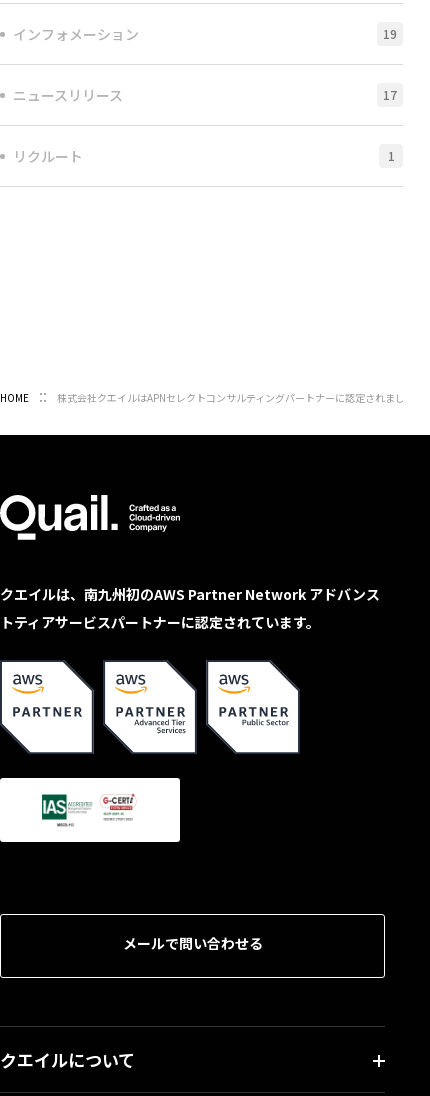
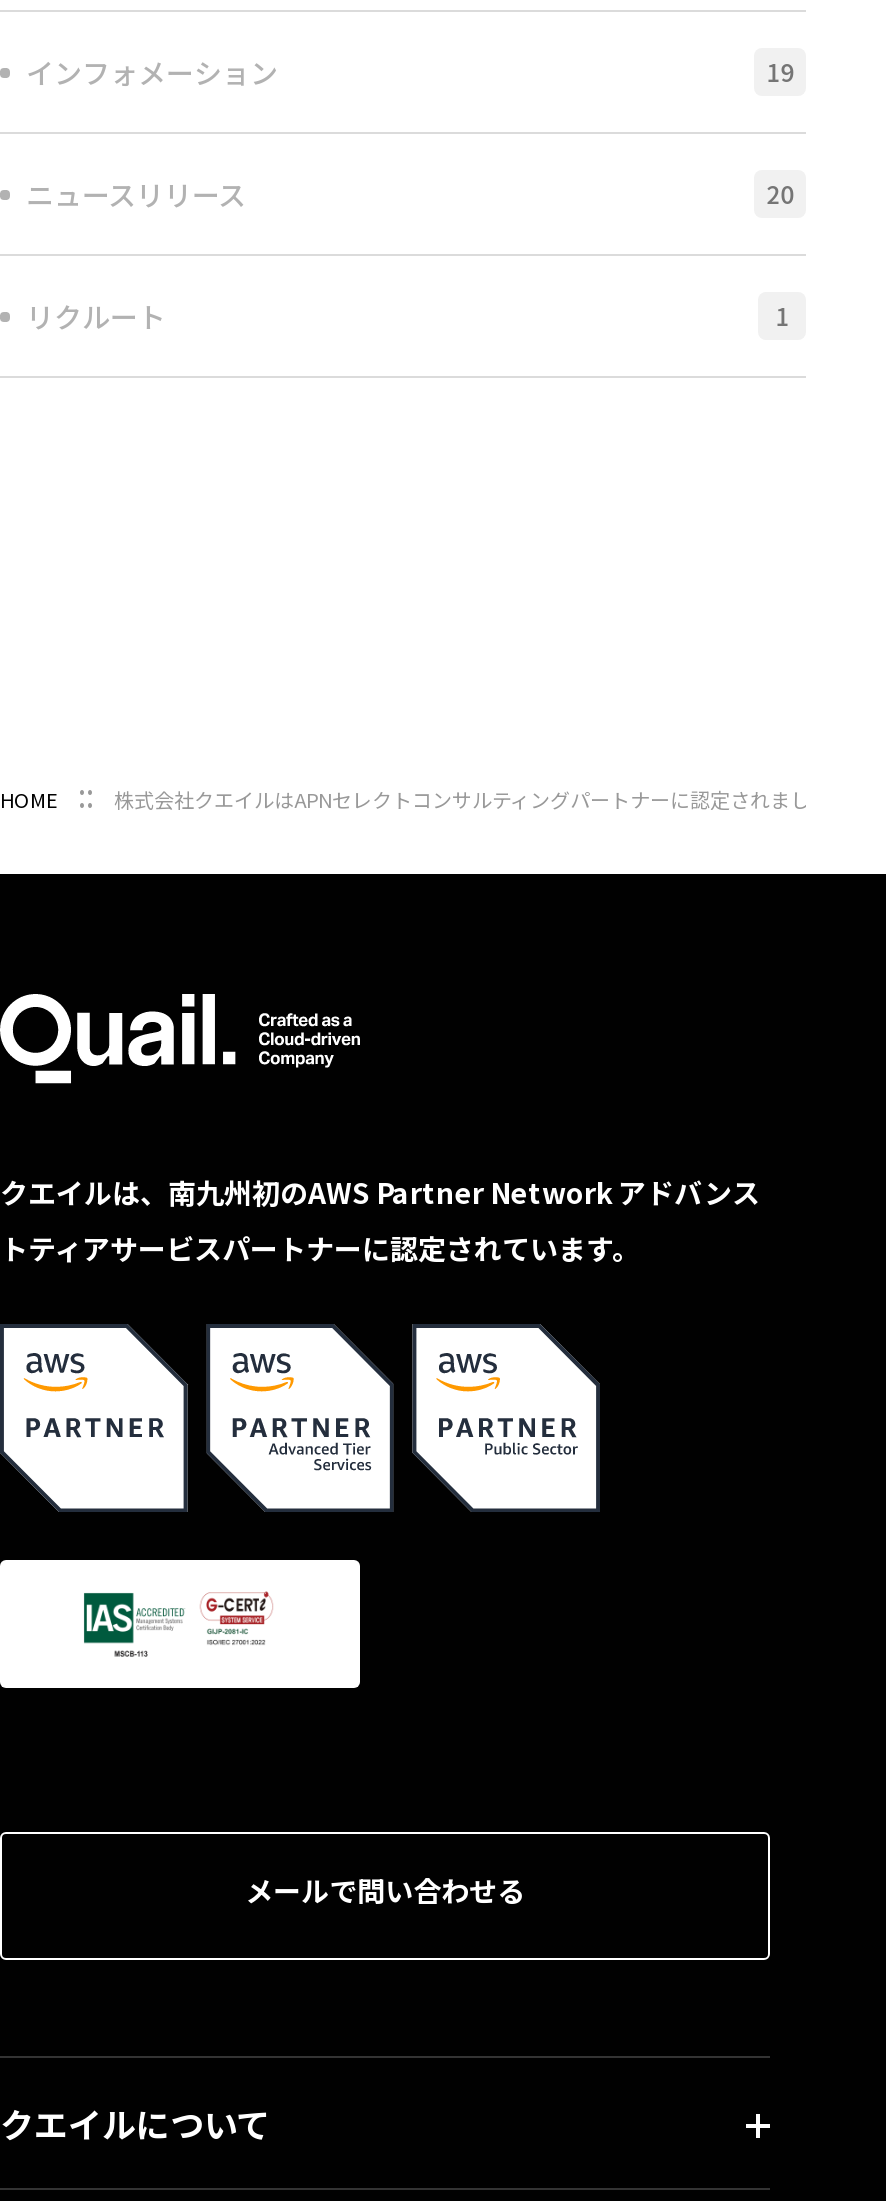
[383,86,397,103] 17 -> [766,176,794,210] 20

